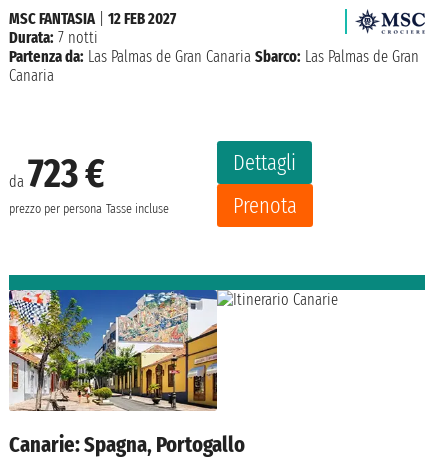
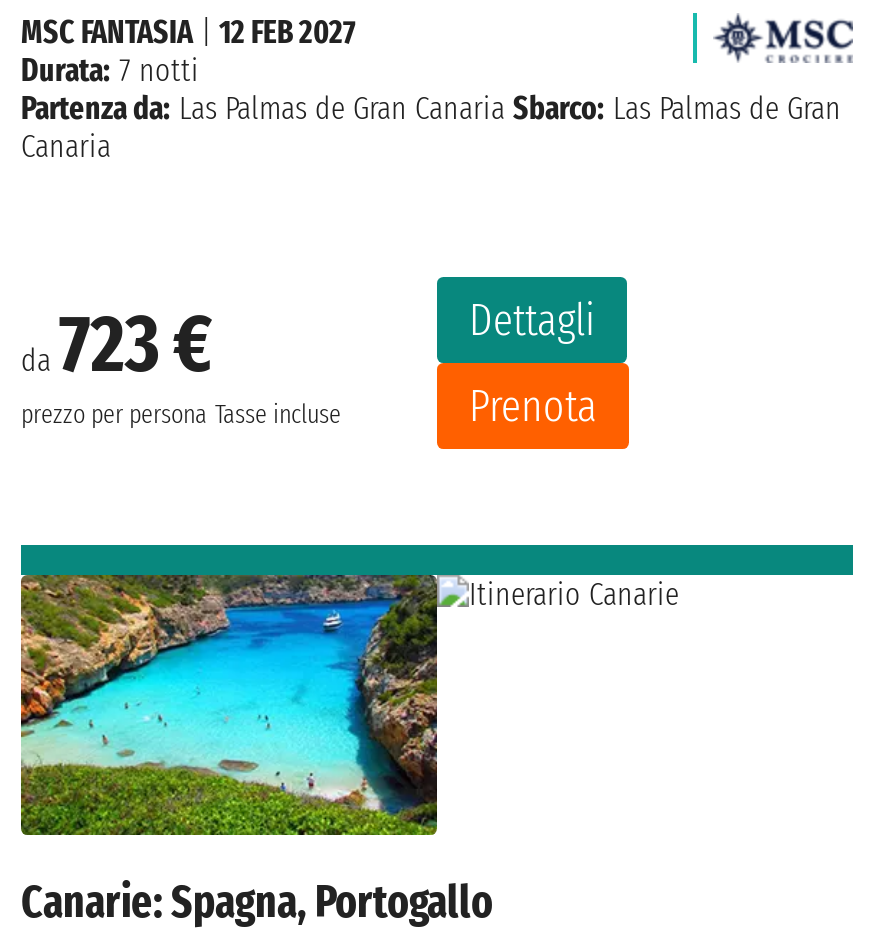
[9,289,218,412] [image] -> [19,574,439,836] [image]

